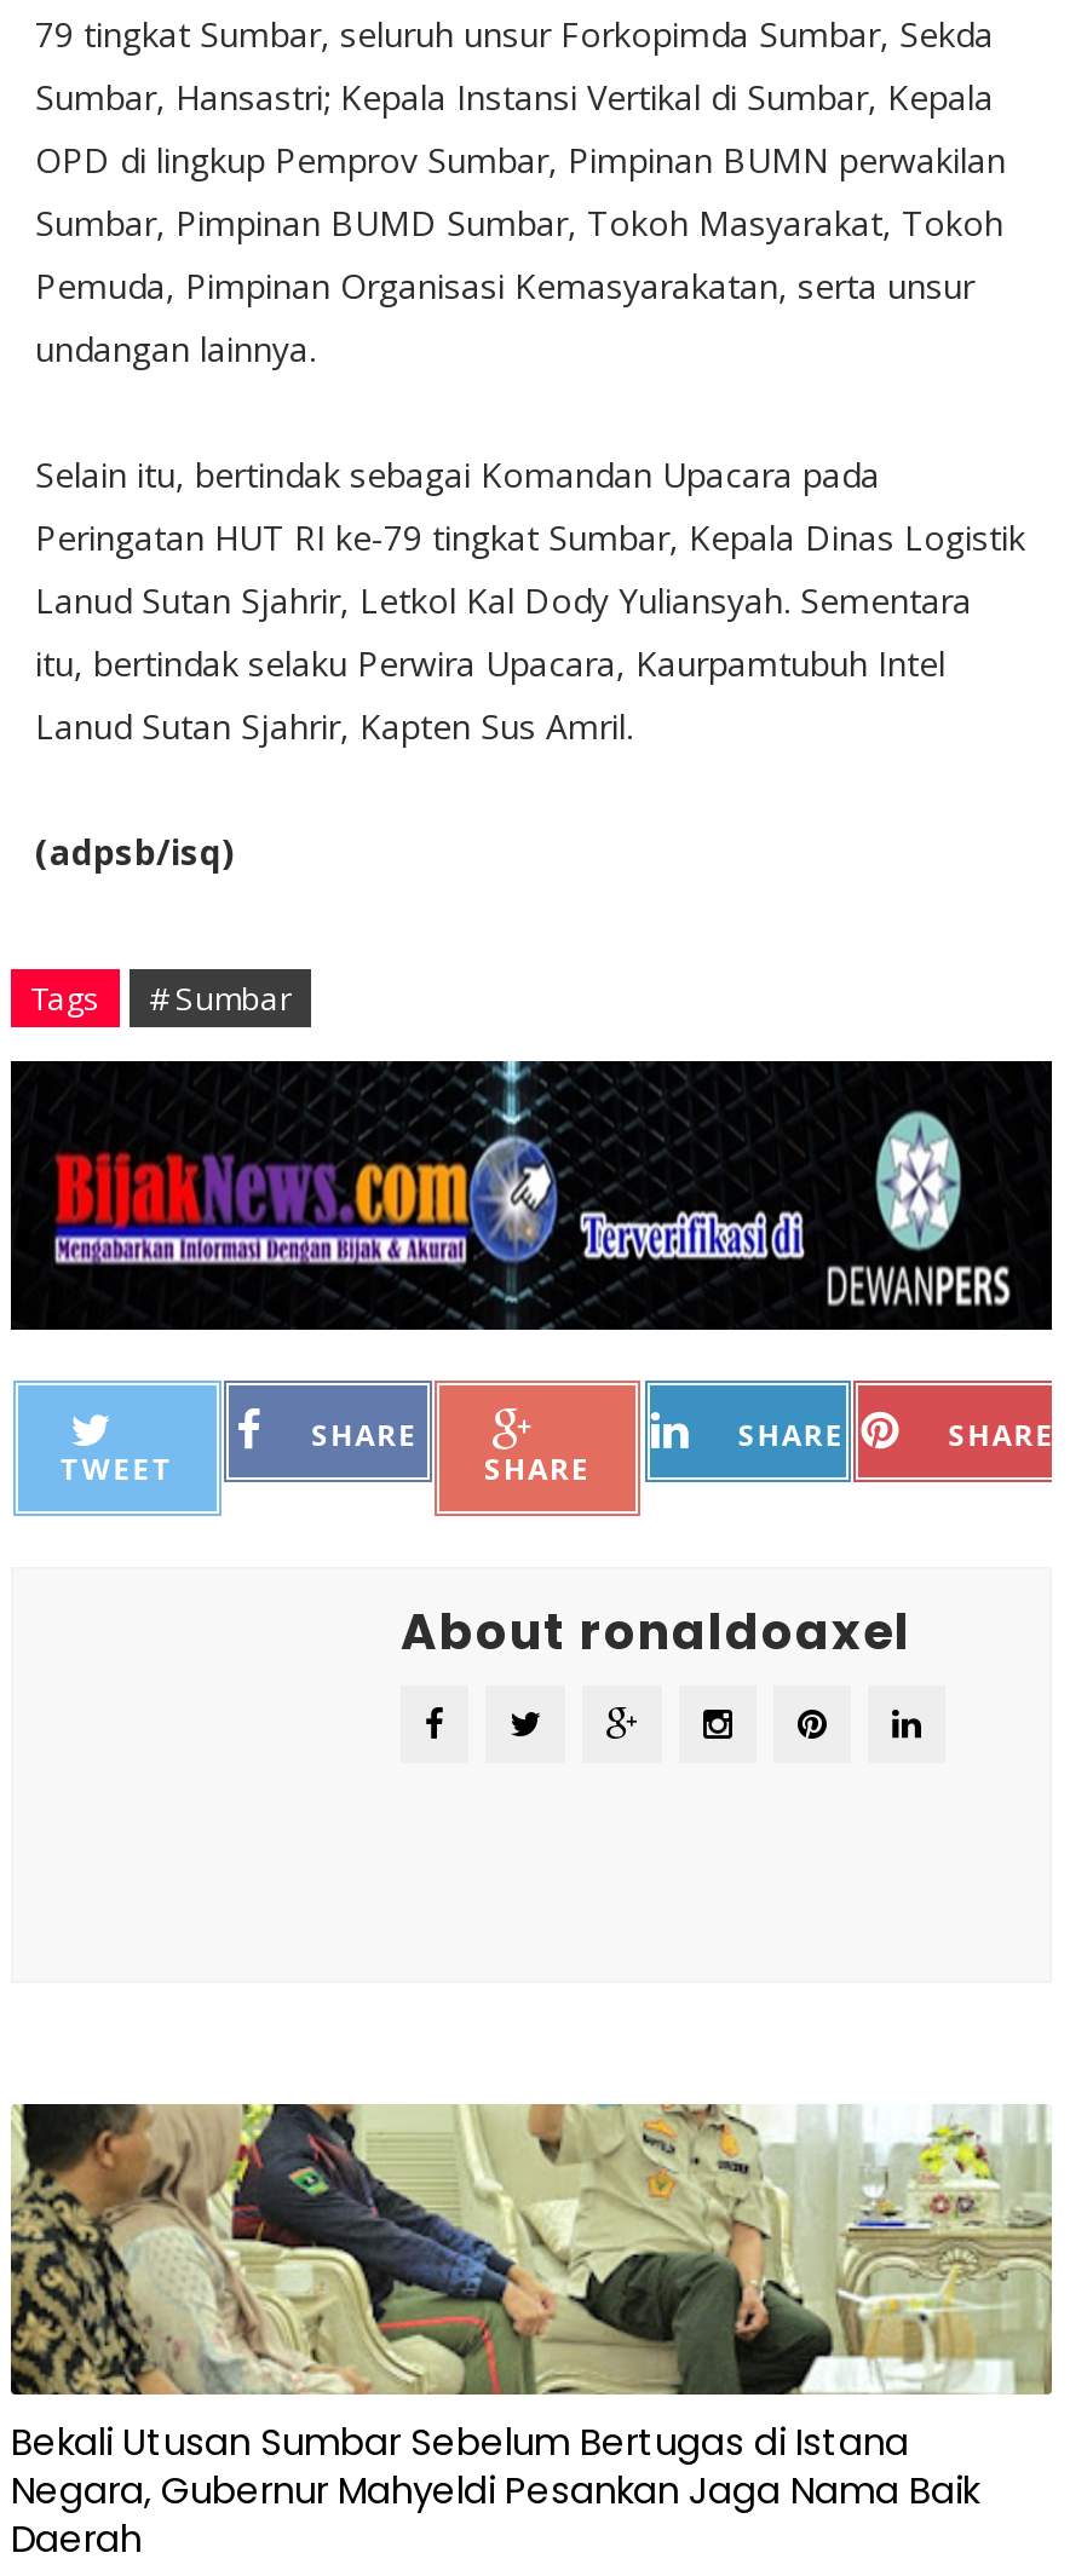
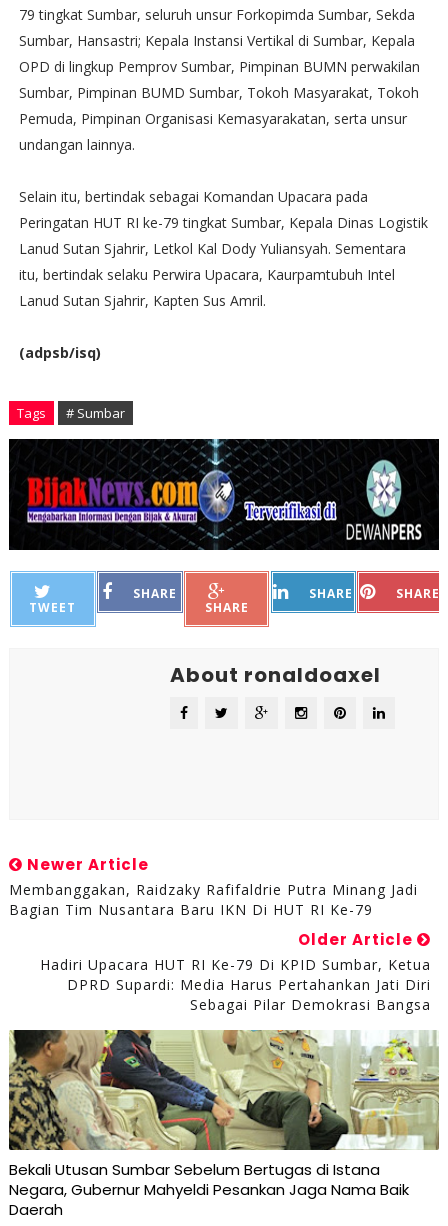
none -> [9,854,431,1014] Newer Article | Membanggakan, Raidzaky Rafifaldrie Putra Minang Jadi | Bagian Tim Nusantara Baru IKN Di HUT RI Ke-79 | Older Article | Hadiri Upacara HUT RI Ke-79 Di KPID Sumbar, Ketua | DPRD Supardi: Media Harus Pertahankan Jati Diri | Sebagai Pilar Demokrasi Bangsa

